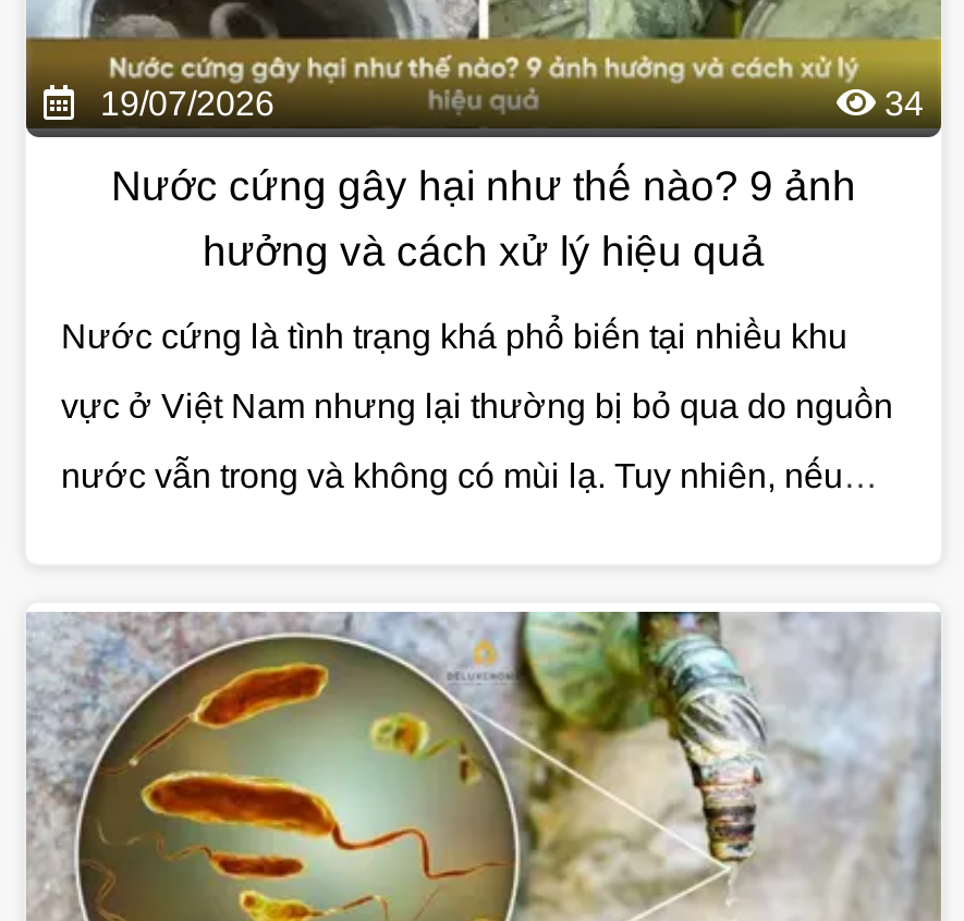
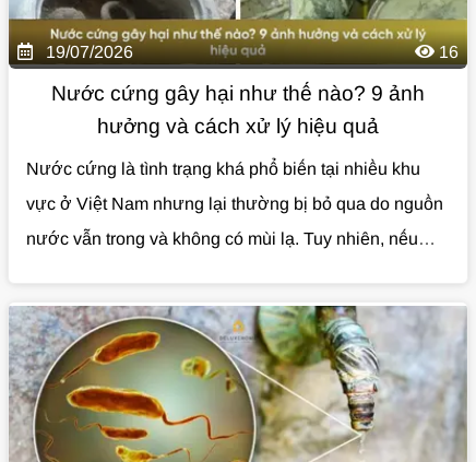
[876,84,924,121] 34 -> [435,42,459,61] 16

